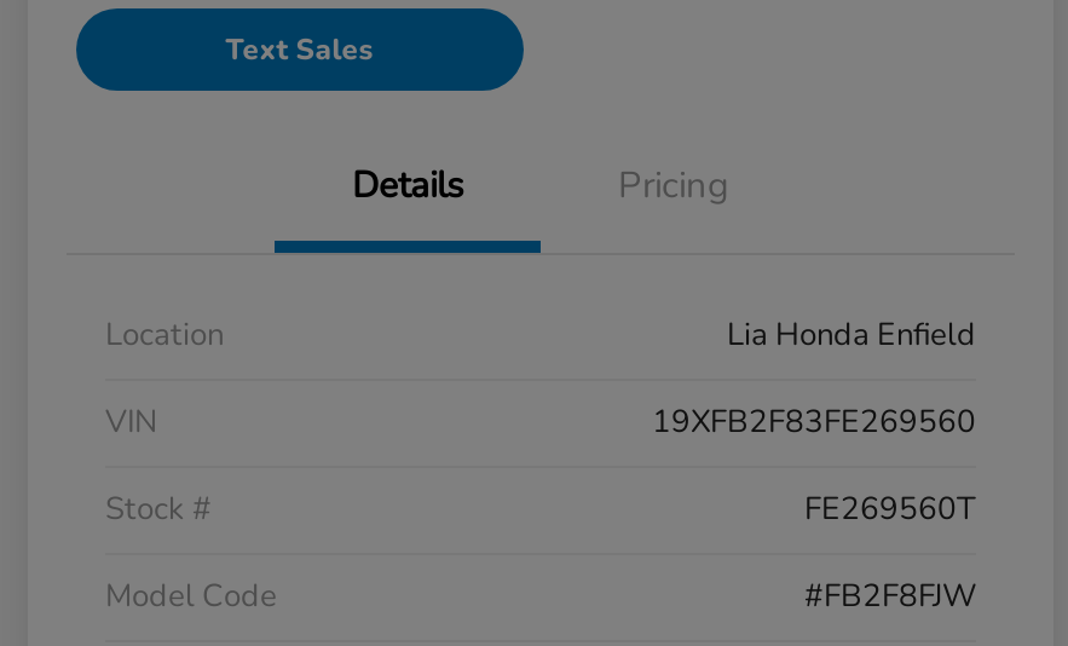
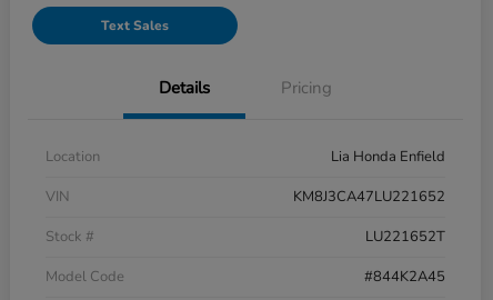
[652,401,976,444] 19XFB2F83FE269560 -> [293,187,445,207] KM8J3CA47LU221652
[804,488,976,532] FE269560T -> [365,227,445,247] LU221652T
[804,575,976,619] #FB2F8FJW -> [364,267,445,287] #844K2A45

